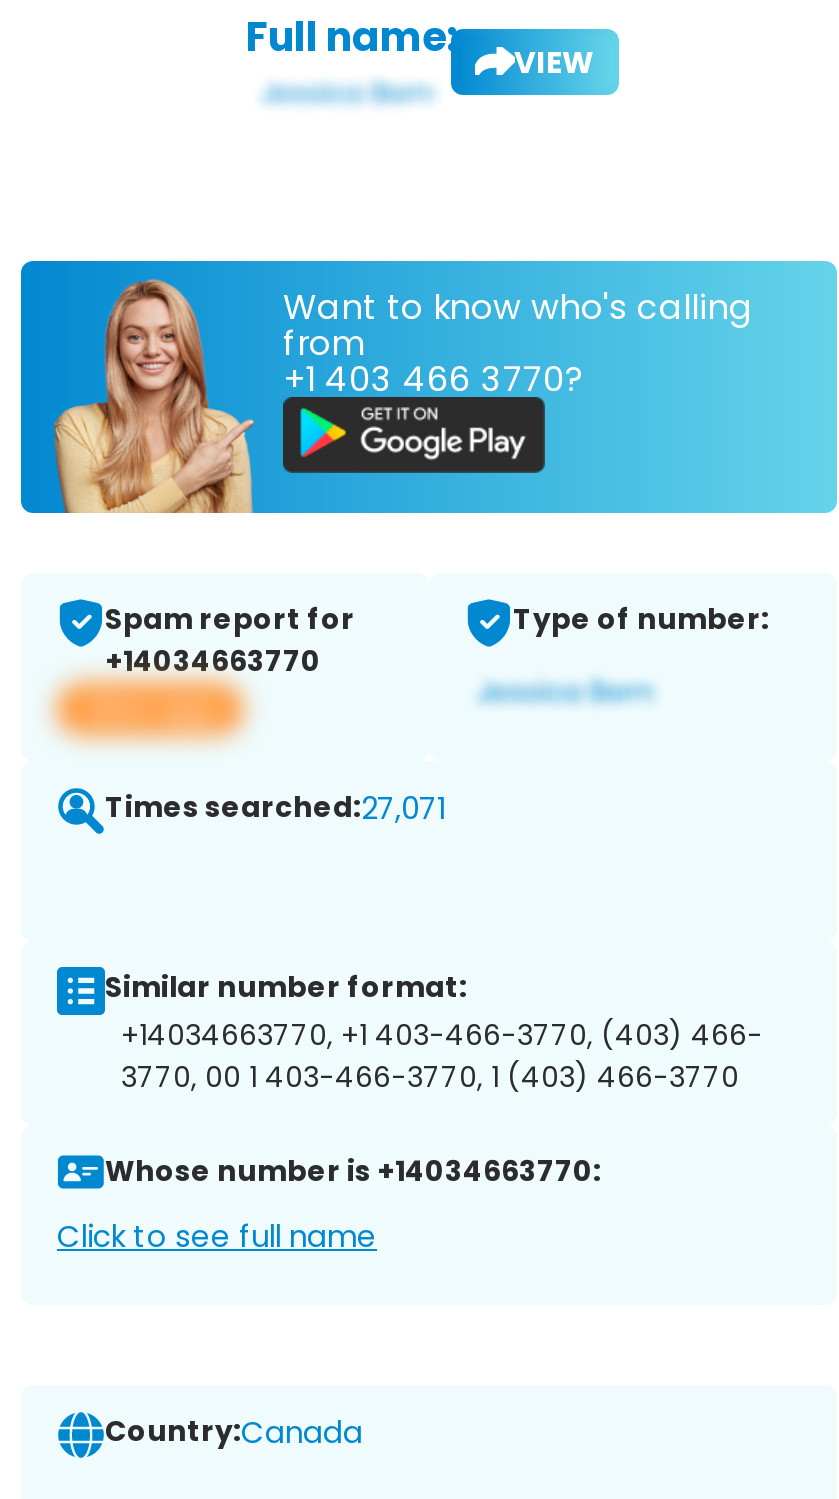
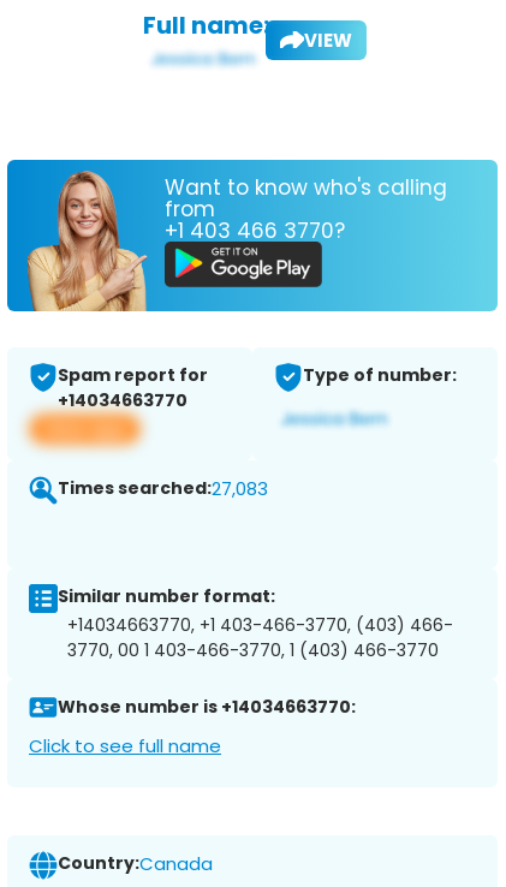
[105,787,447,829] Times searched:27,071 -> [58,476,268,501] Times searched:27,083

